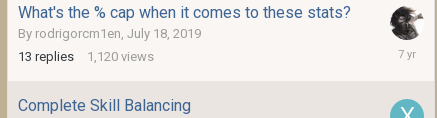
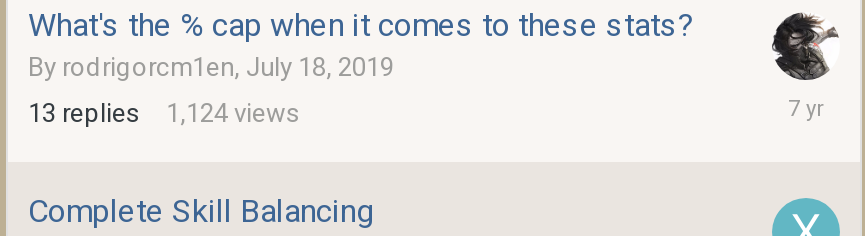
[18,49,154,64] 13 replies 1,120 views -> [28,98,300,128] 13 replies 1,124 views

